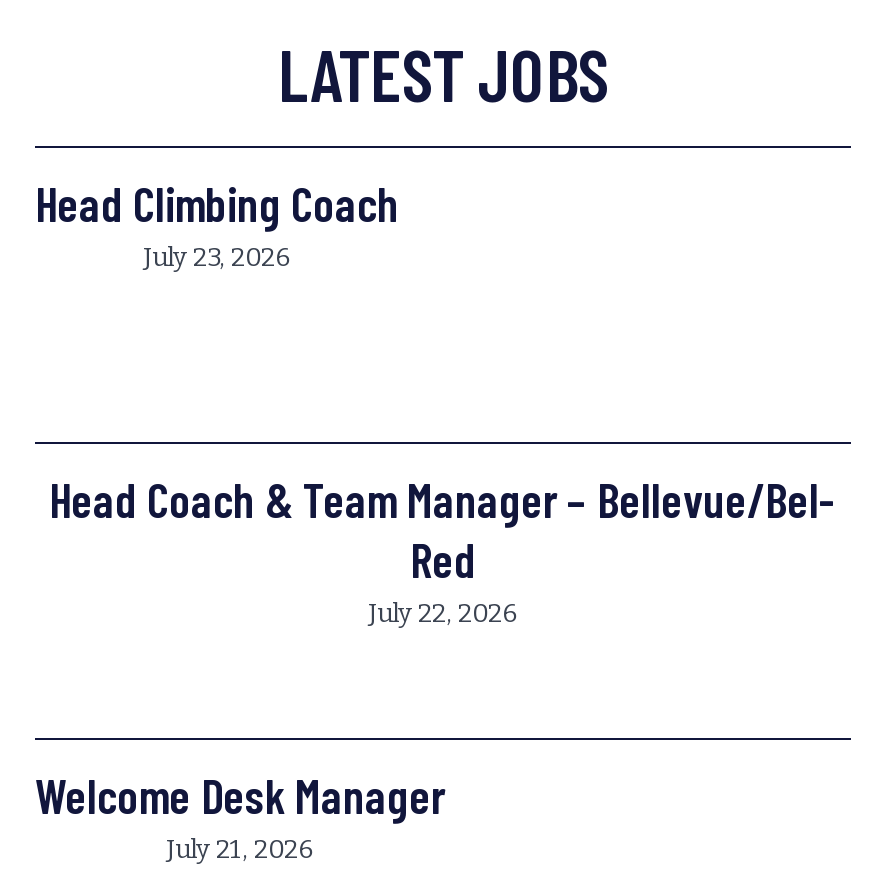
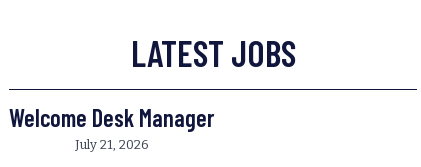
[35,173,399,271] Head Climbing Coach | July 23, 2026 -> none
[49,469,837,627] Head Coach & Team Manager – Bellevue/Bel- | Red | July 22, 2026 -> none

